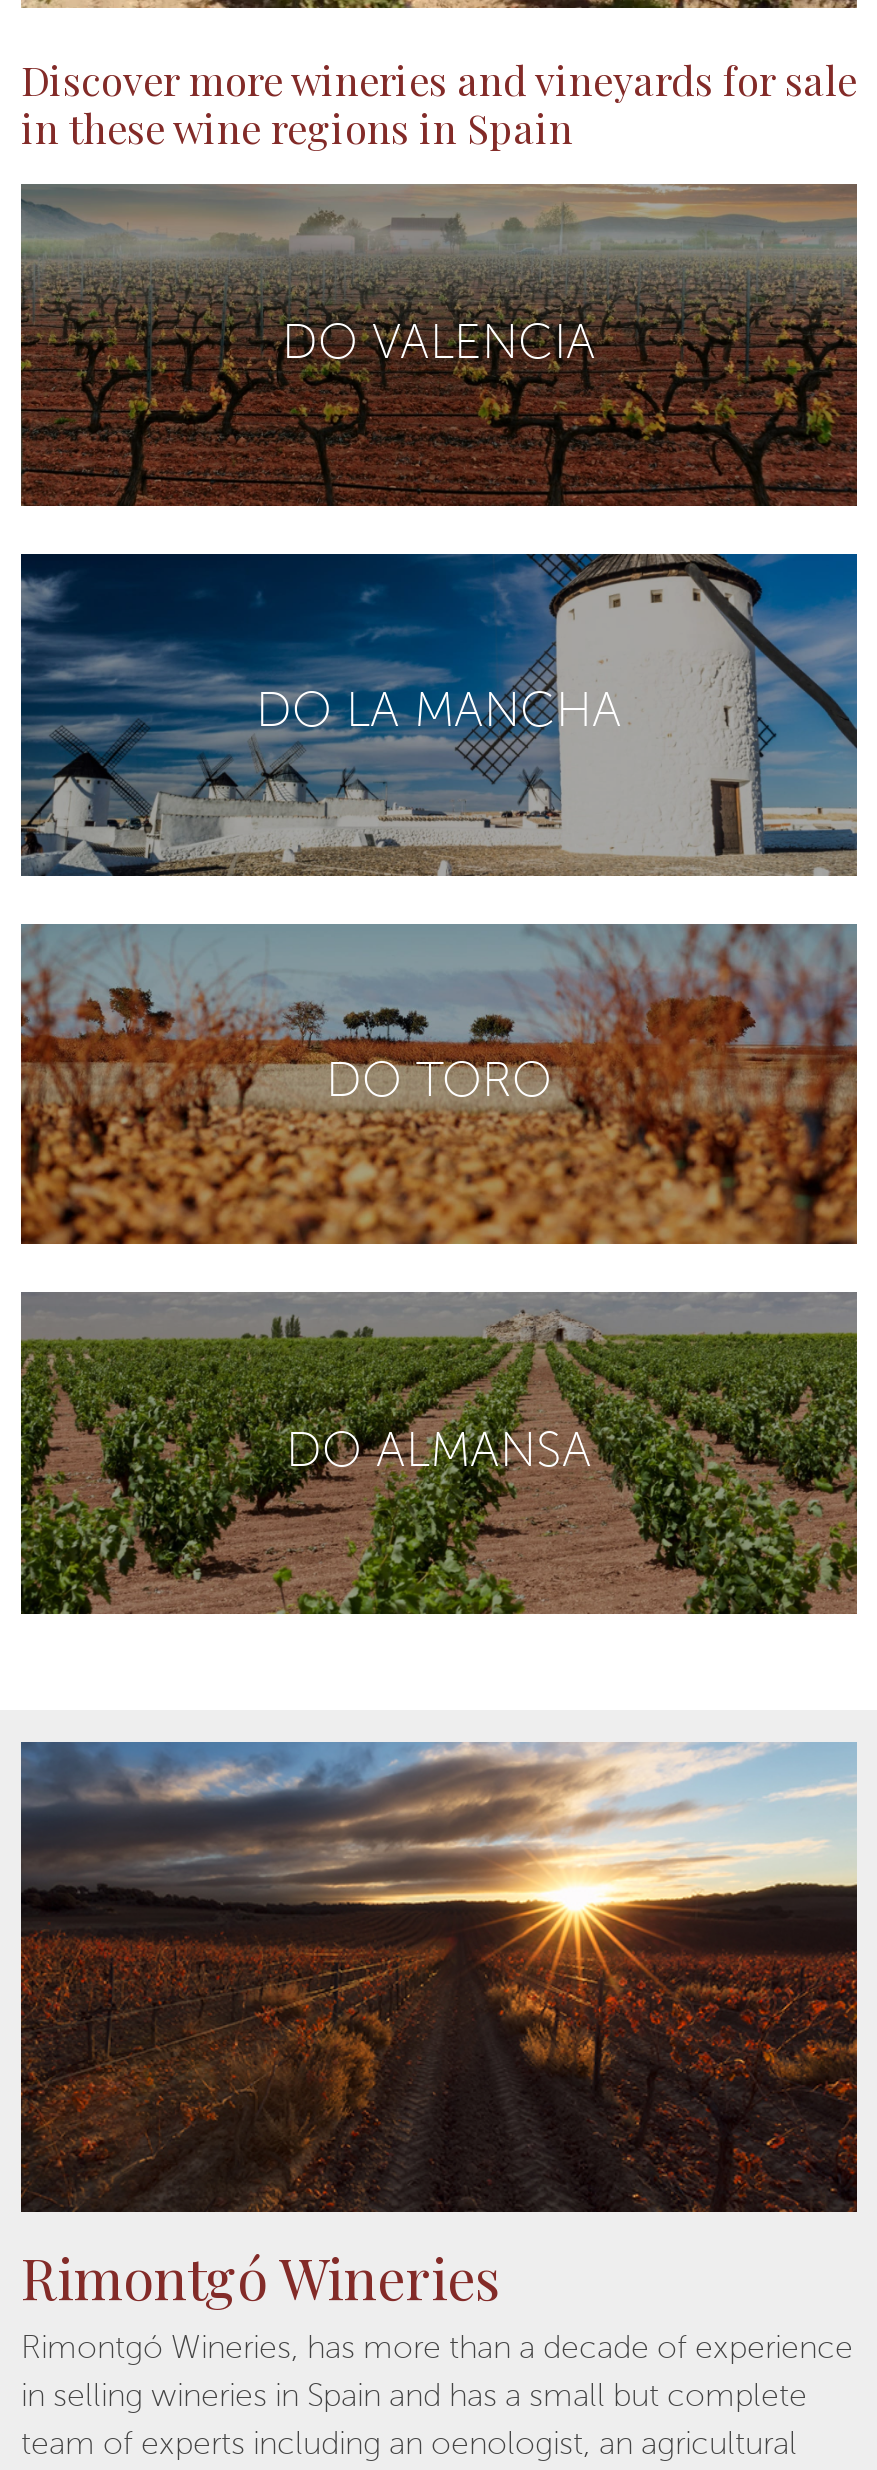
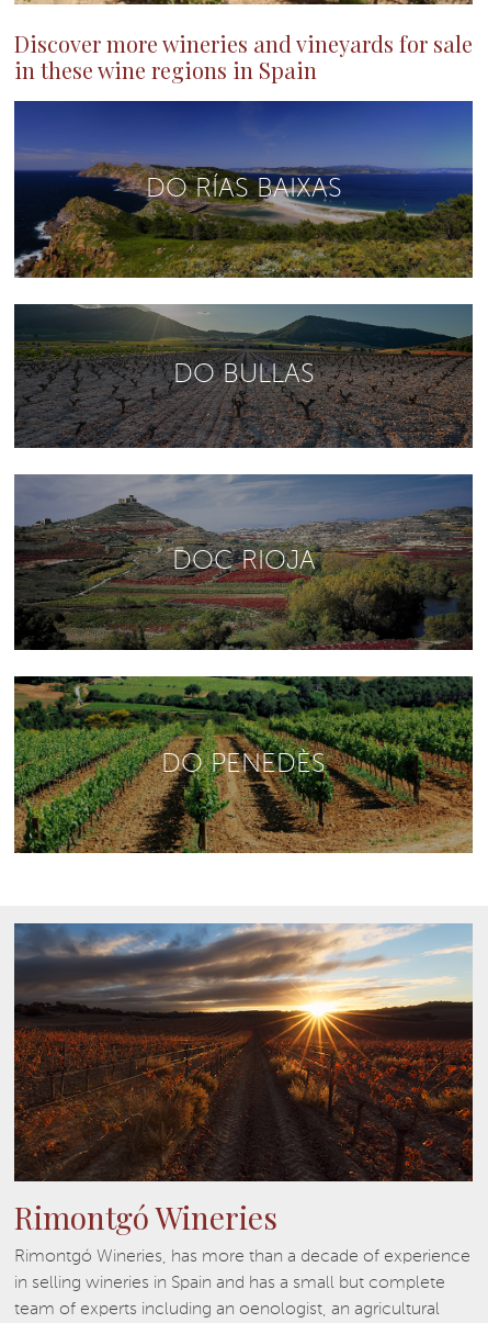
[21,182,859,506] [image] | DO VALENCIA -> [13,100,474,279] [image] | DO RÍAS BAIXAS
[21,552,857,878] [image] | DO LA MANCHA -> [14,303,474,449] [image] | DO BULLAS
[19,924,859,1246] [image] | DO TORO -> [13,474,474,651] [image] | DOC RIOJA
[19,1292,859,1616] [image] | DO ALMANSA -> [14,675,473,854] [image] | DO PENEDÈS

